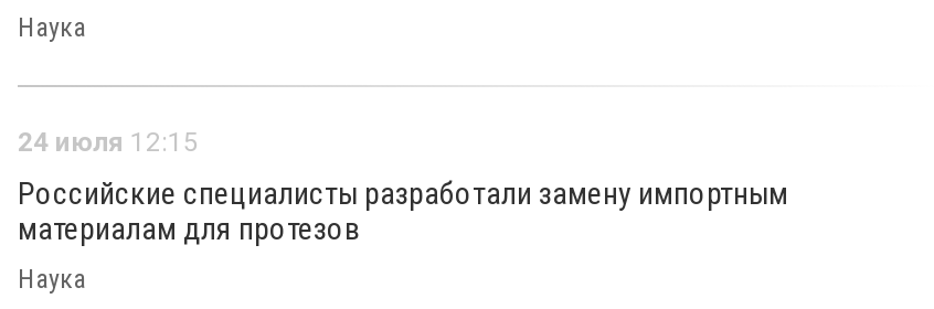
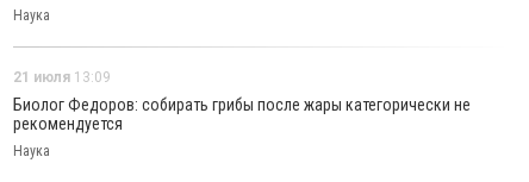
[18,127,199,158] 24 июля 12:15 -> [13,69,111,86] 21 июля 13:09
[18,175,788,246] Российские специалисты разработали замену импортным | материалам для протезов -> [13,95,471,133] Биолог Федоров: собирать грибы после жары категорически не | рекомендуется

